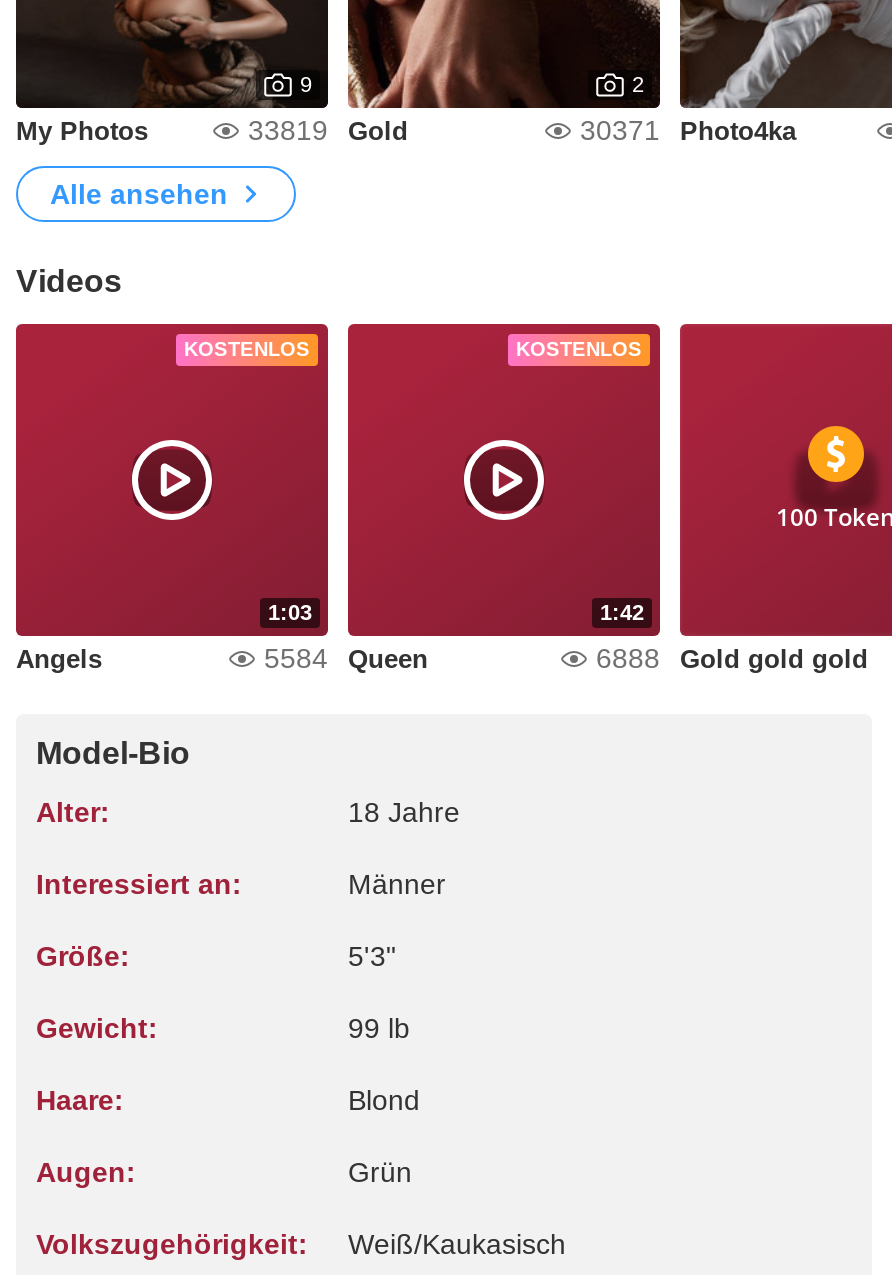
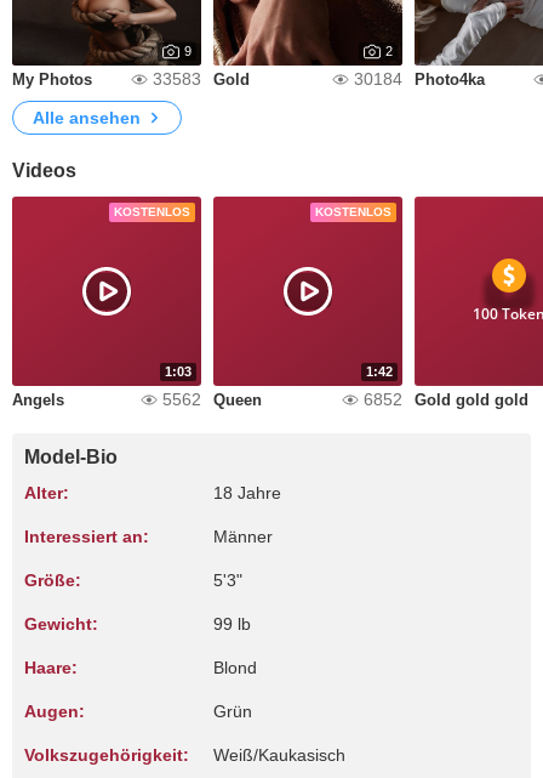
[248,114,408,146] 33819 Gold -> [153,69,250,89] 33583 Gold
[580,114,796,146] 30371 Photo4ka -> [354,69,485,89] 30184 Photo4ka
[264,642,428,674] 5584 Queen -> [162,390,262,409] 5562 Queen
[596,642,868,674] 6888 Gold gold gold -> [364,390,528,409] 6852 Gold gold gold

